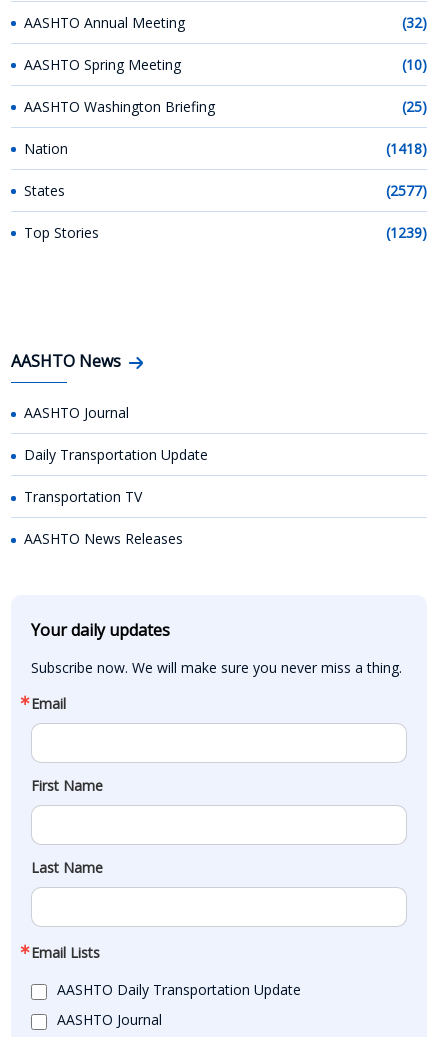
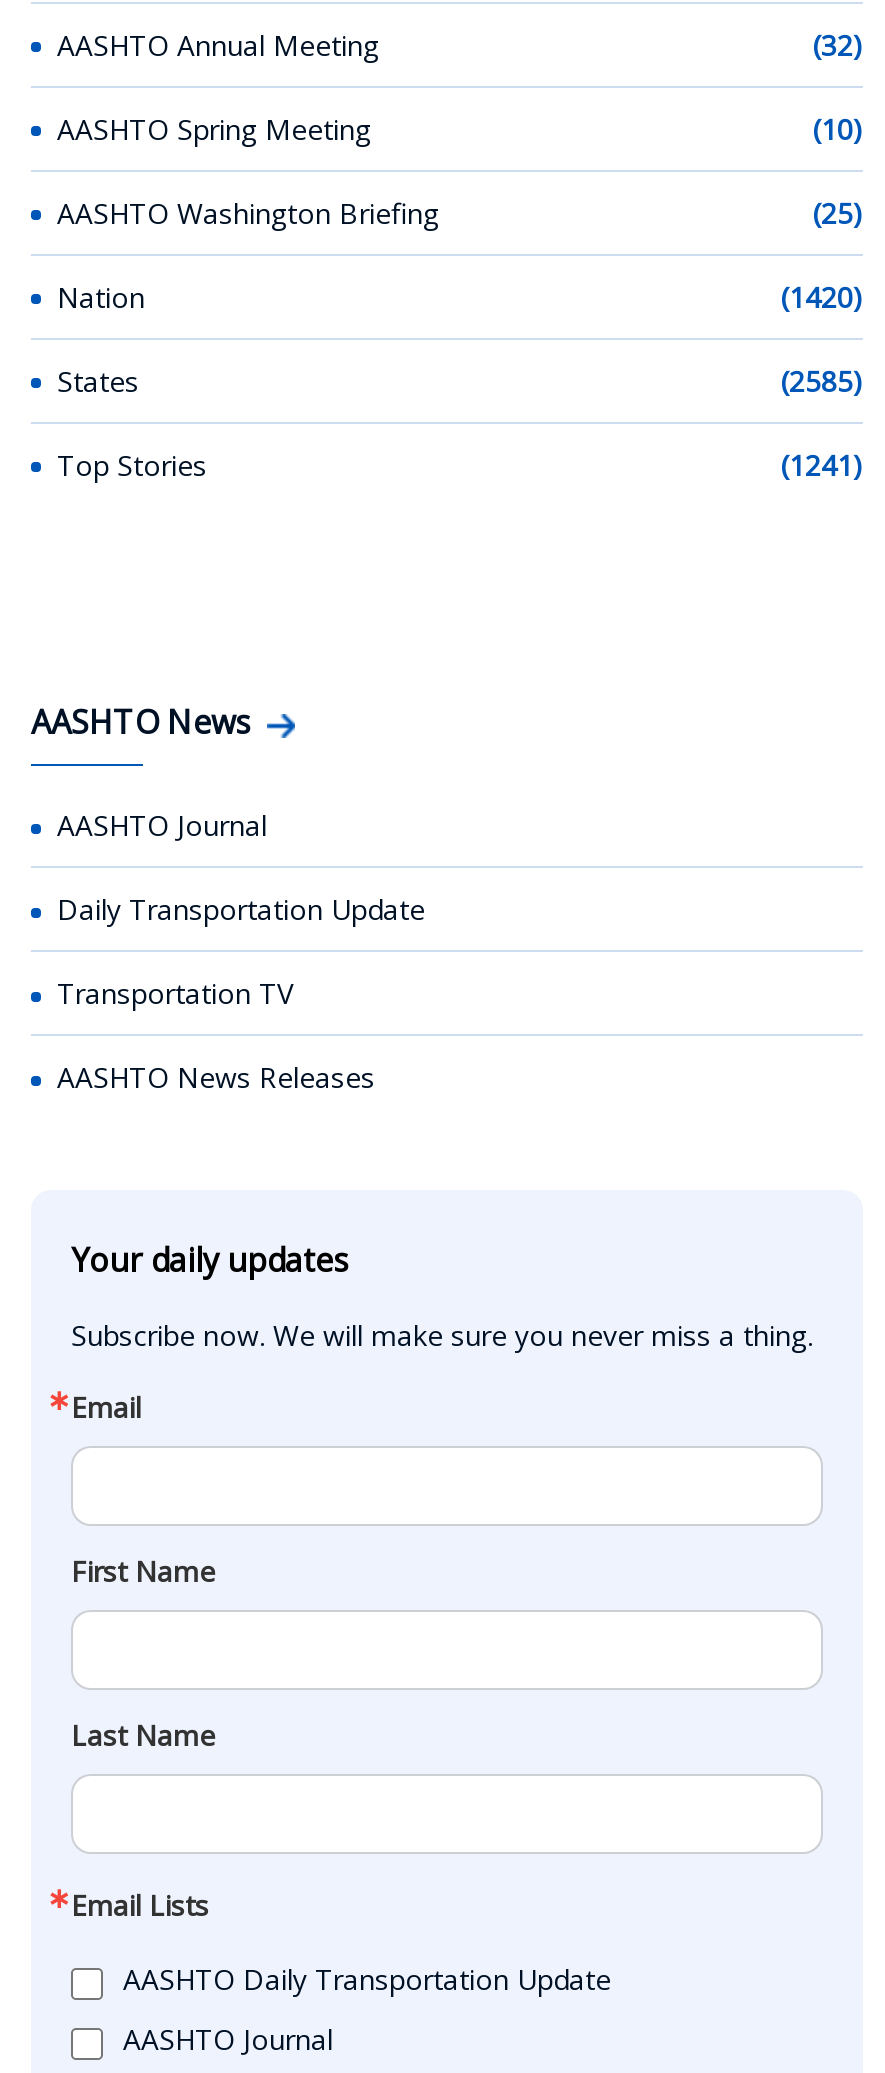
[386,139,427,158] (1418) -> [781,279,863,317] (1420)
[386,181,427,200] (2577) -> [781,363,863,401] (2585)
[386,223,427,242] (1239) -> [781,447,863,485] (1241)

